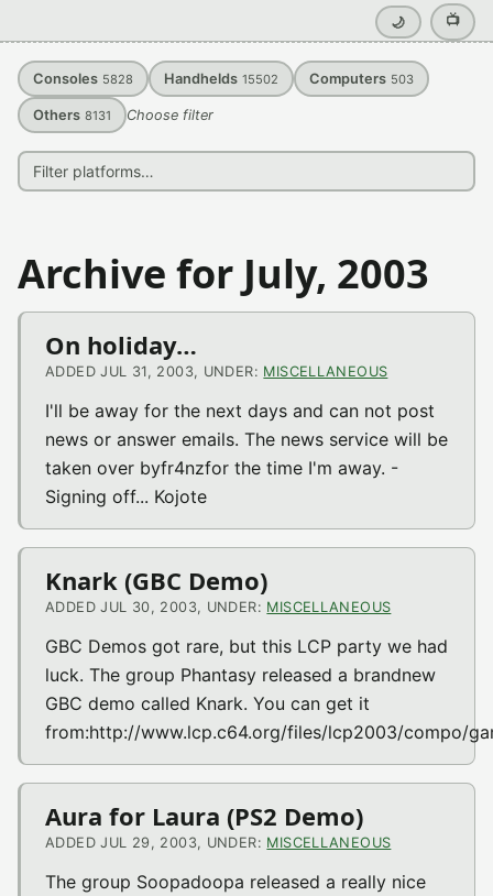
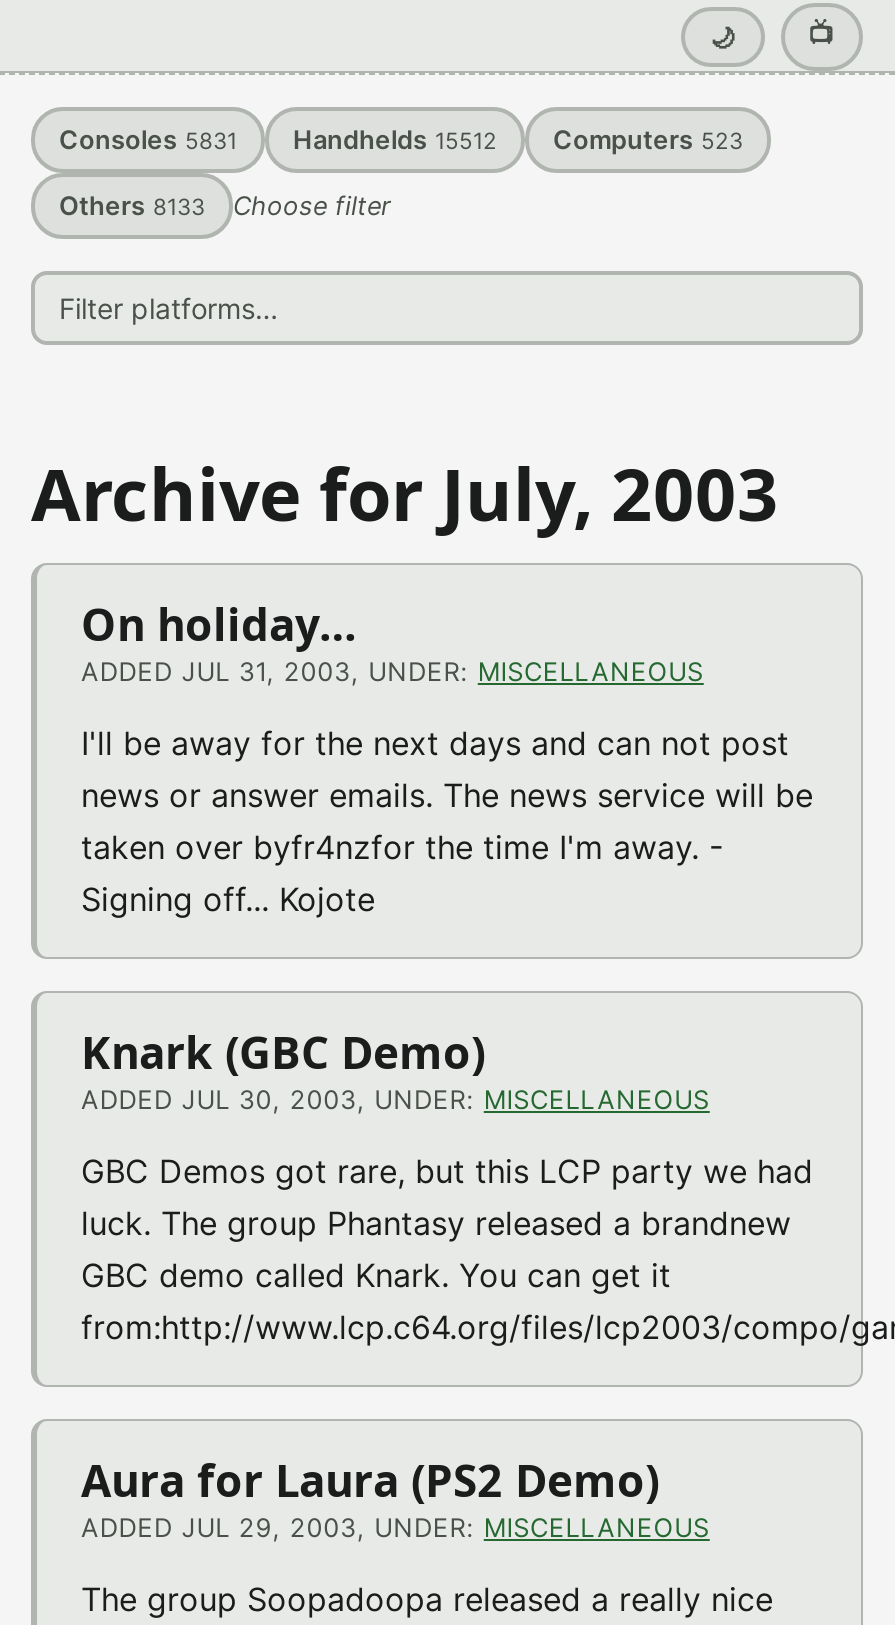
[33,70,133,87] Consoles 5828 -> [59,125,237,155] Consoles 5831
[164,70,278,87] Handhelds 15502 -> [293,125,497,155] Handhelds 15512
[309,70,414,87] Computers 503 -> [553,125,743,155] Computers 523
[33,107,213,123] Others 8131 Choose filter -> [59,191,391,221] Others 8133 Choose filter

